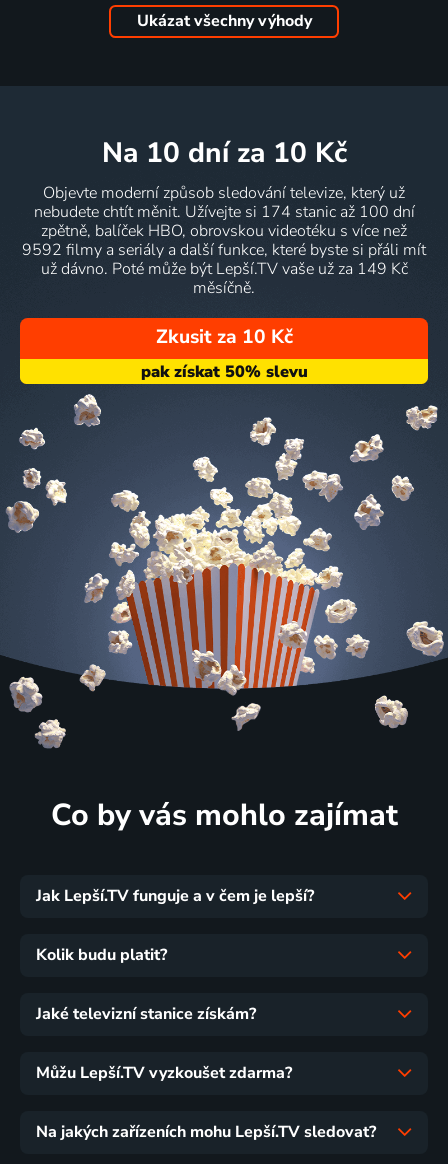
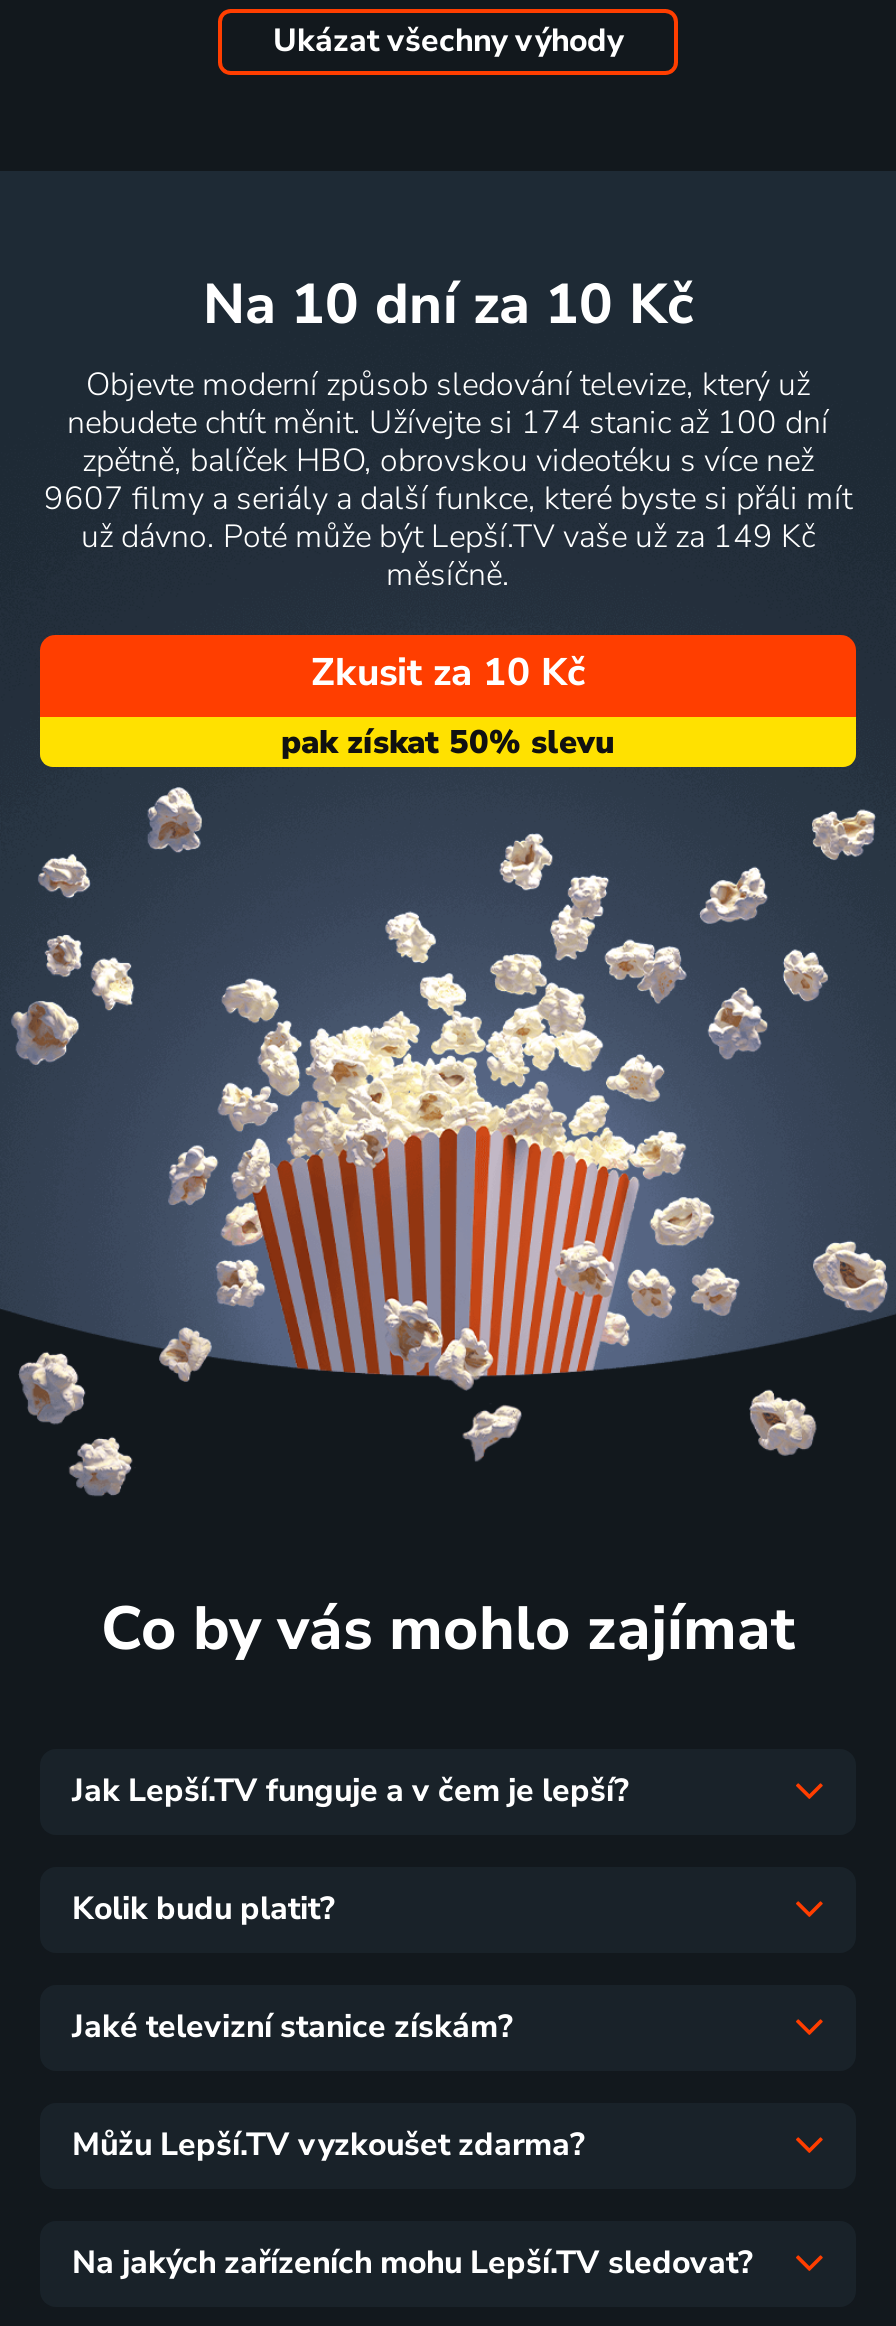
[22,239,426,261] 9592 filmy a seriály a další funkce, které byste si přáli mít -> [44,478,852,522] 9607 filmy a seriály a další funkce, které byste si přáli mít

